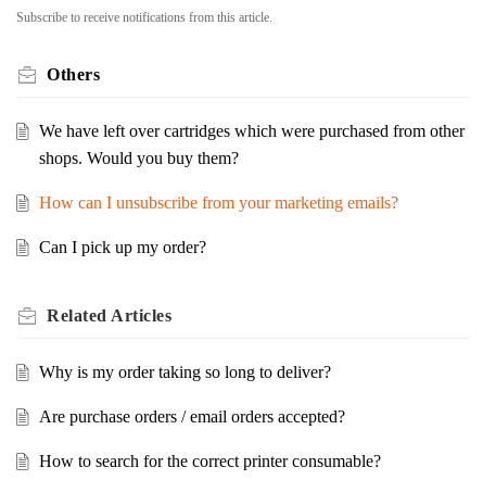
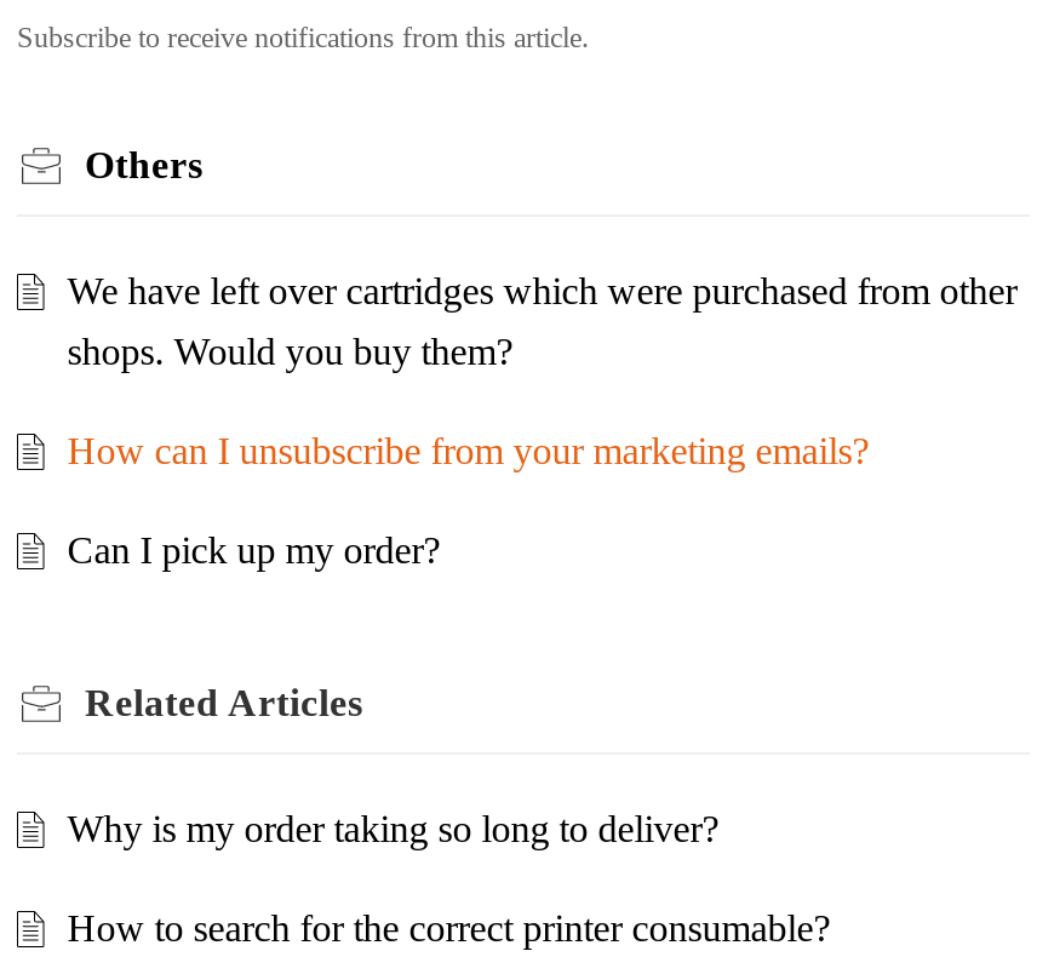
[39,408,345,426] Are purchase orders / email orders accepted? -> none

